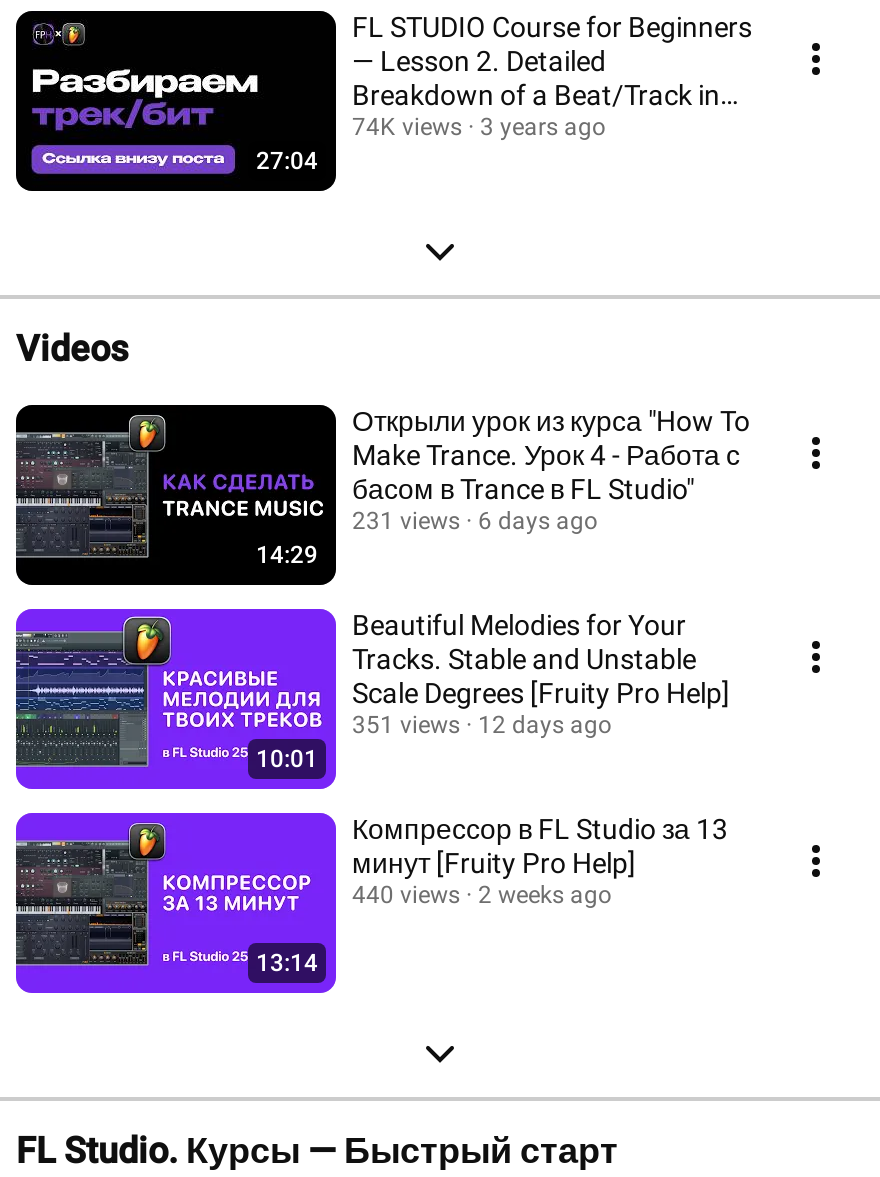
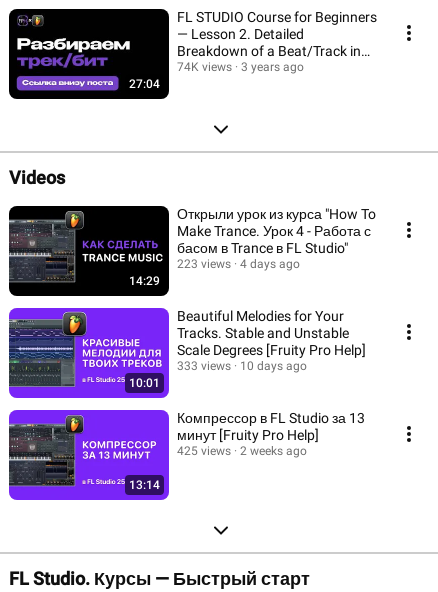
[352,506,460,534] 231 views -> [177,256,231,270] 223 views
[478,506,598,534] 6 days ago -> [240,256,300,270] 4 days ago
[352,710,460,738] 351 views -> [177,358,231,372] 333 views
[478,710,612,738] 12 days ago -> [240,358,307,372] 10 days ago
[352,880,612,908] 440 views 2 weeks ago -> [177,443,307,457] 425 views 2 weeks ago

